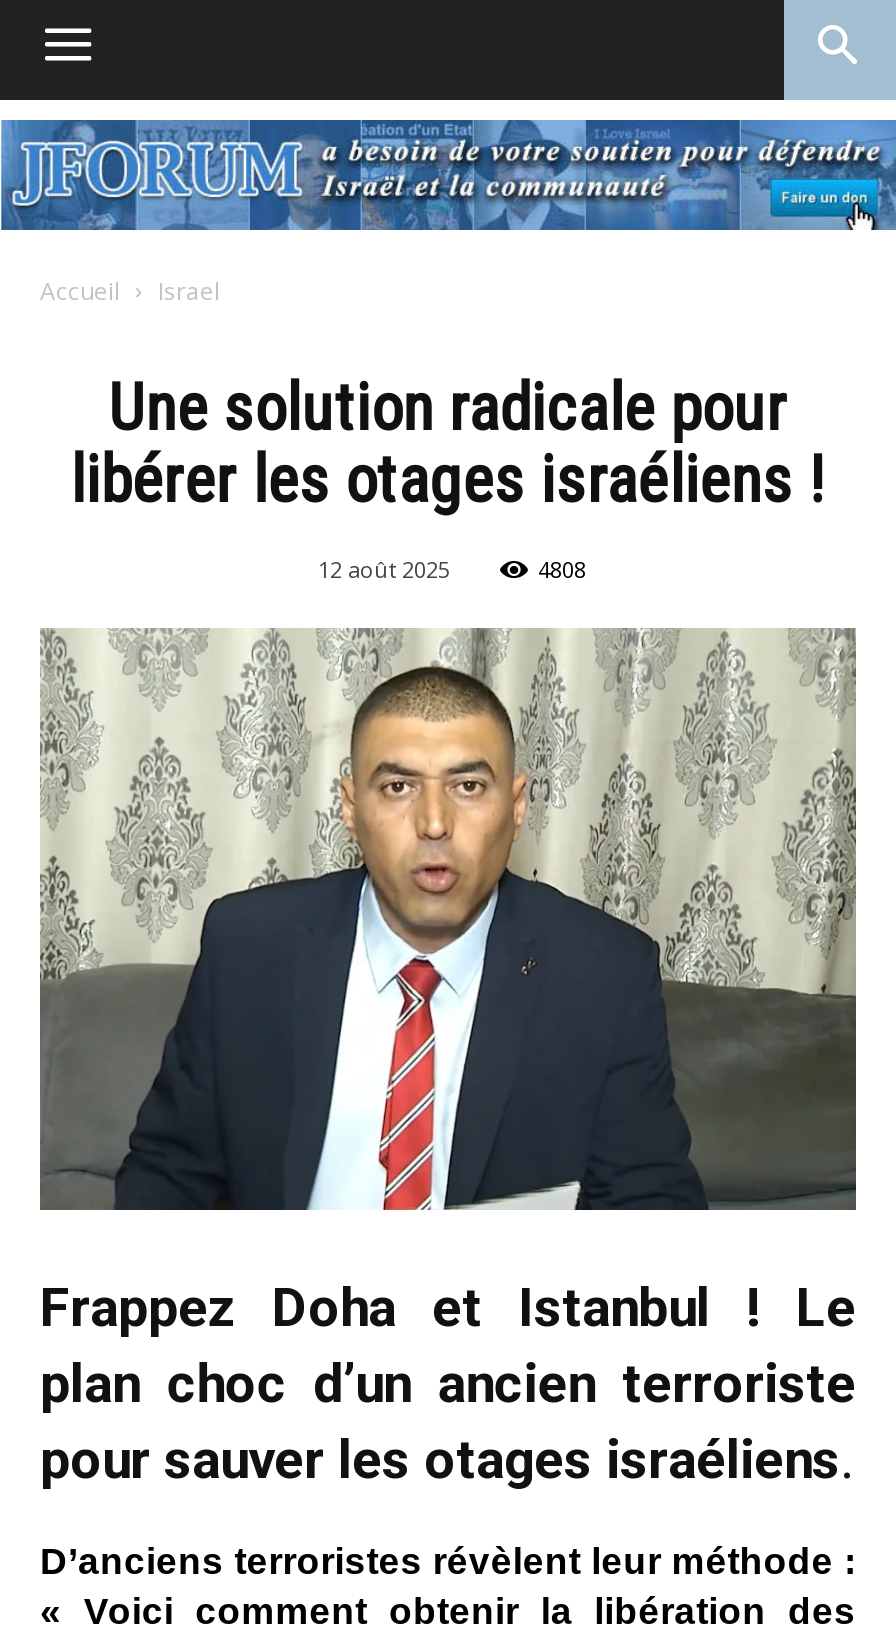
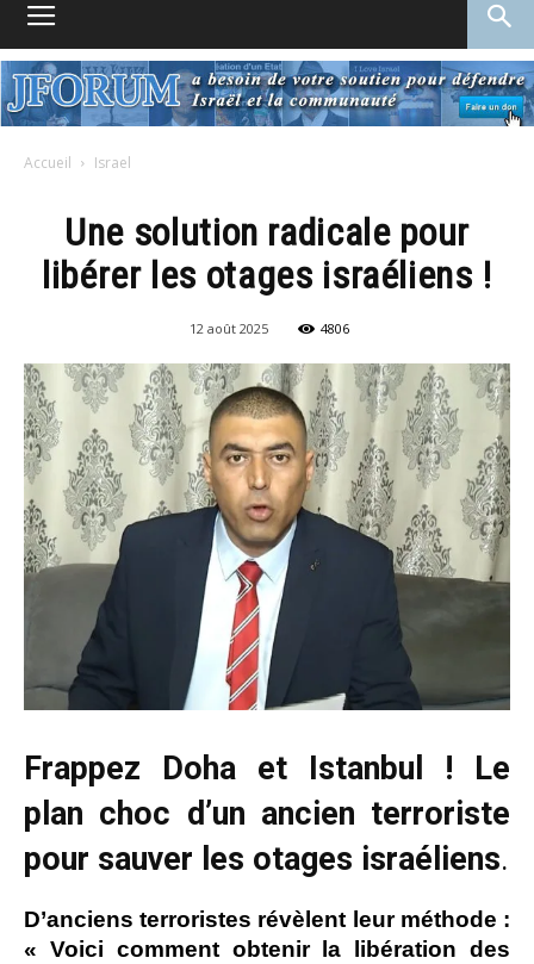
[538,554,586,584] 4808 -> [321,319,349,337] 4806

